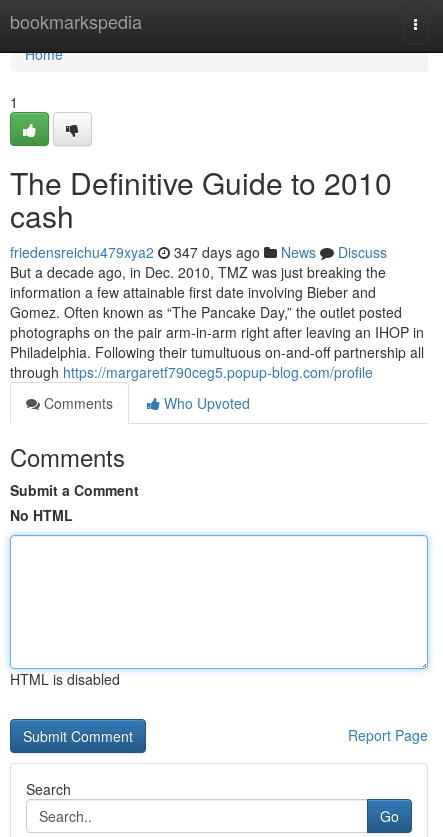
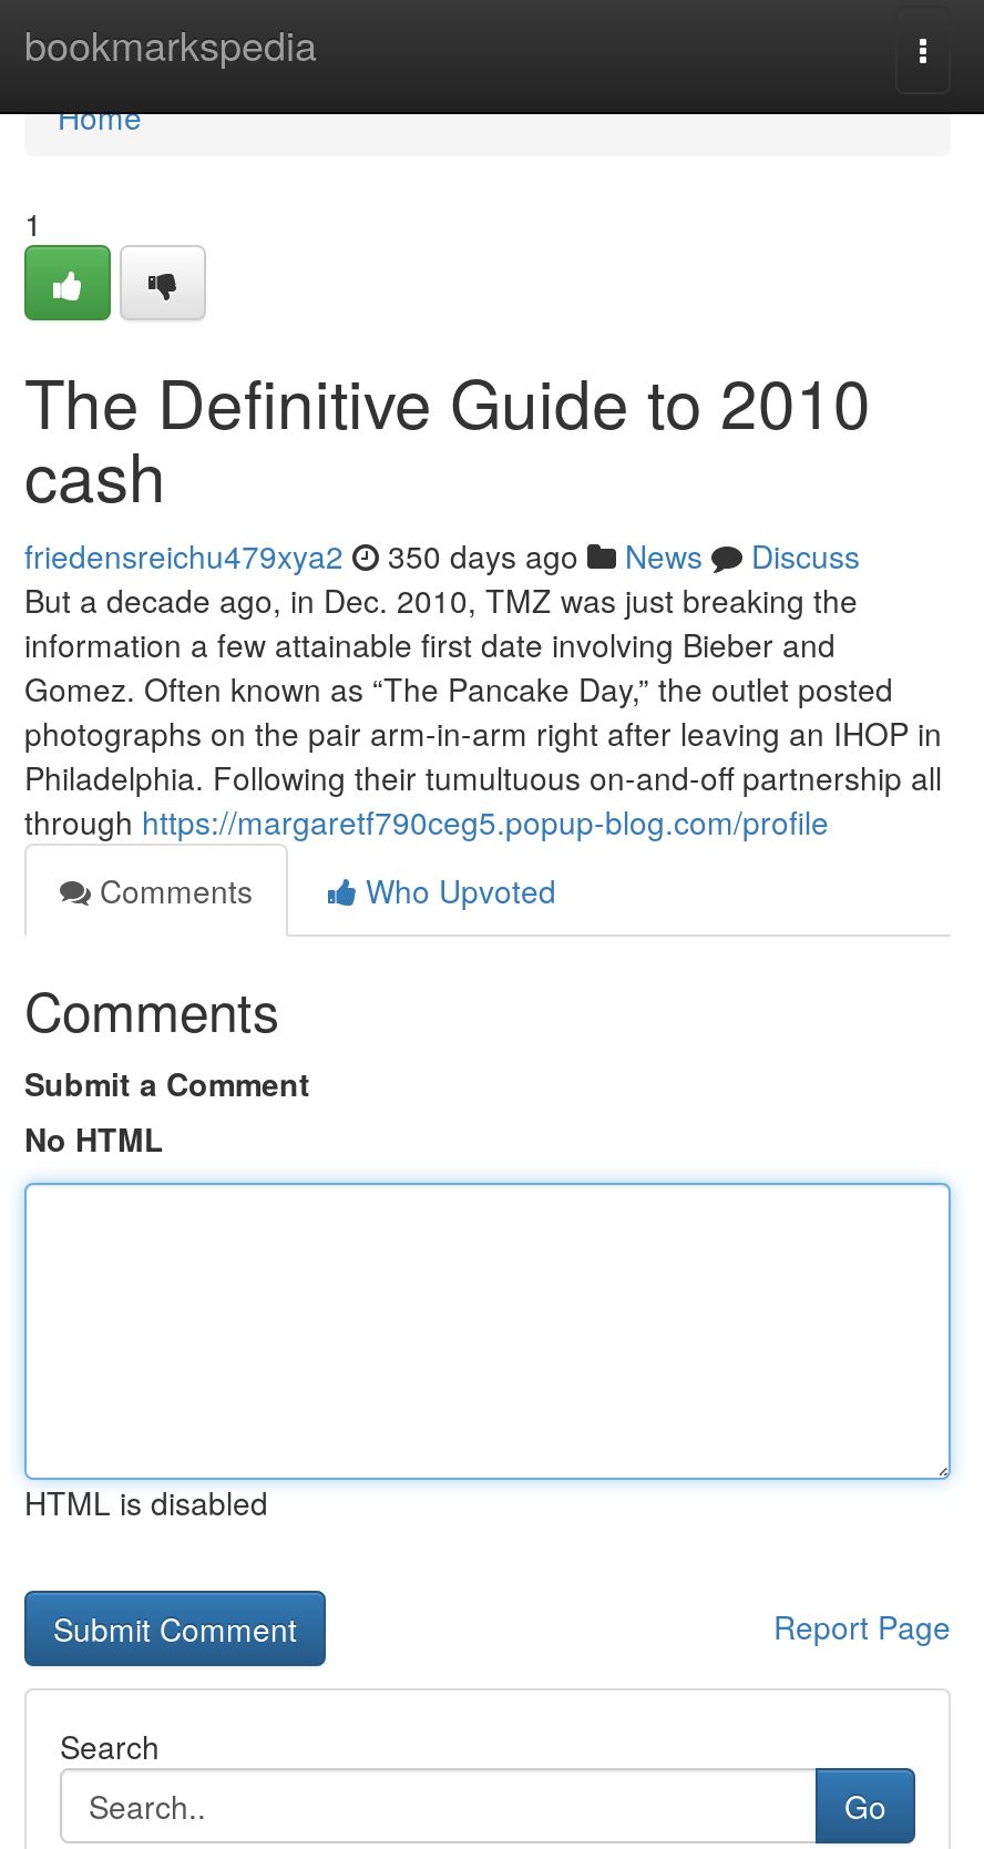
[10,242,387,262] friedensreichu479xya2 347 days ago News Discuss -> [24,533,860,578] friedensreichu479xya2 350 days ago News Discuss

